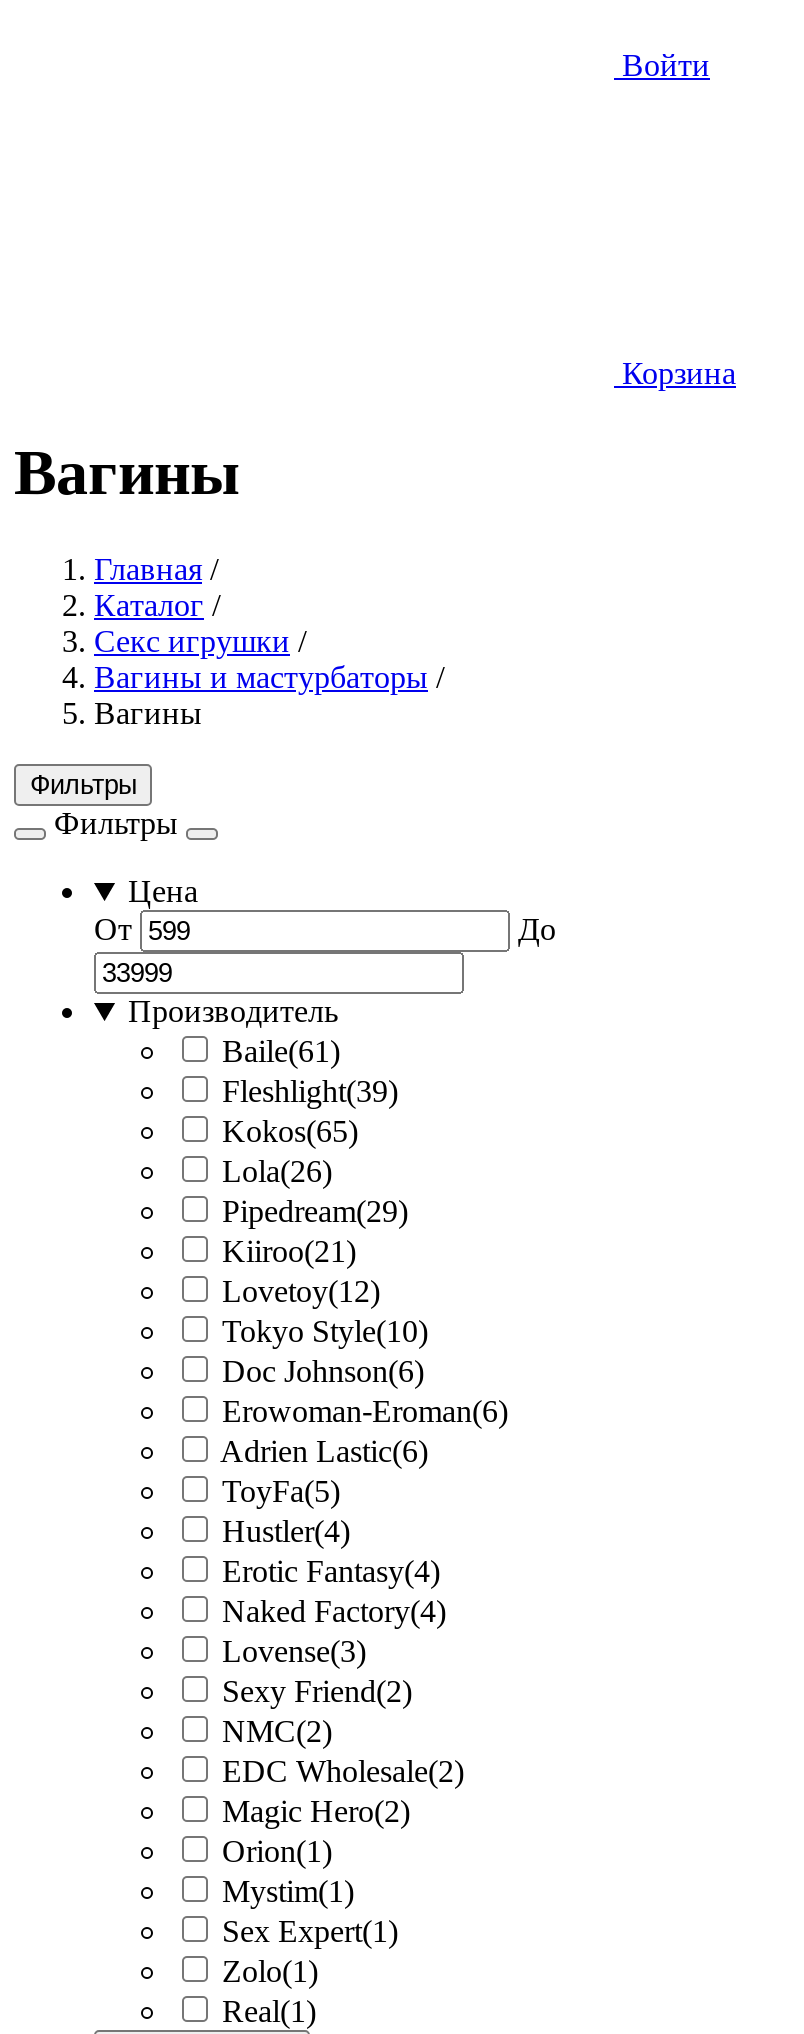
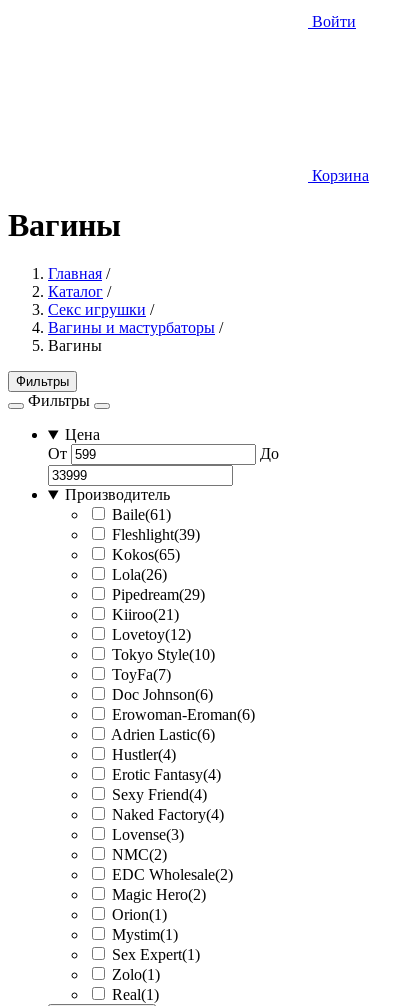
moved [220,1355,508,1469] -> [111,686,255,743]: Doc Johnson(6) | Erowoman-Eroman(6) | Adrien Lastic(6)
none -> [112,666,171,683] ToyFa(7)
[222,1475,340,1509] ToyFa(5) -> none
none -> [112,786,207,803] Sexy Friend(4)
moved [222,1595,446,1669] -> [112,806,224,843]: Naked Factory(4) | Lovense(3)
[222,1675,412,1709] Sexy Friend(2) -> none

